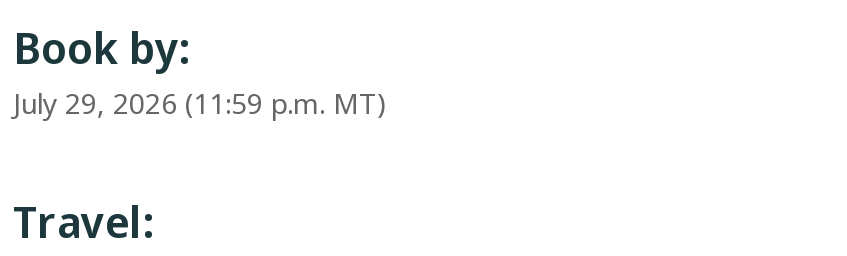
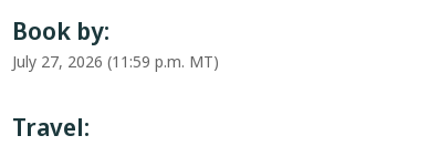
[13,84,387,122] July 29, 2026 (11:59 p.m. MT) -> [12,51,219,72] July 27, 2026 (11:59 p.m. MT)

